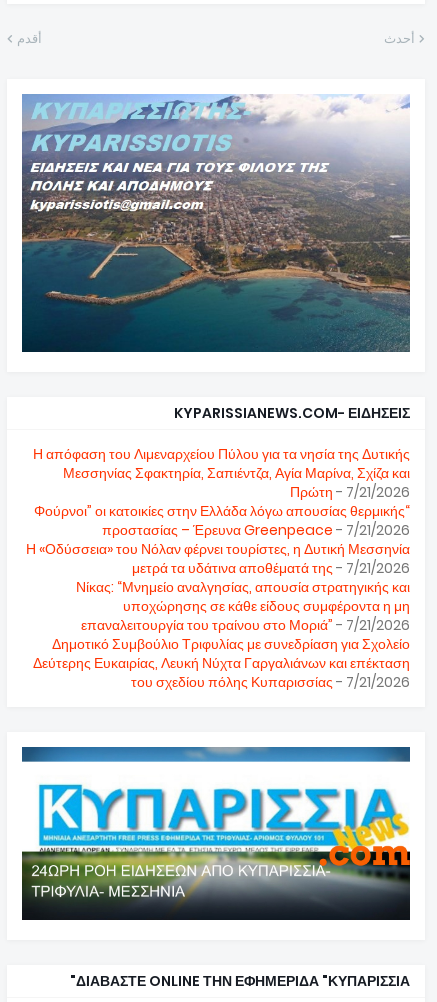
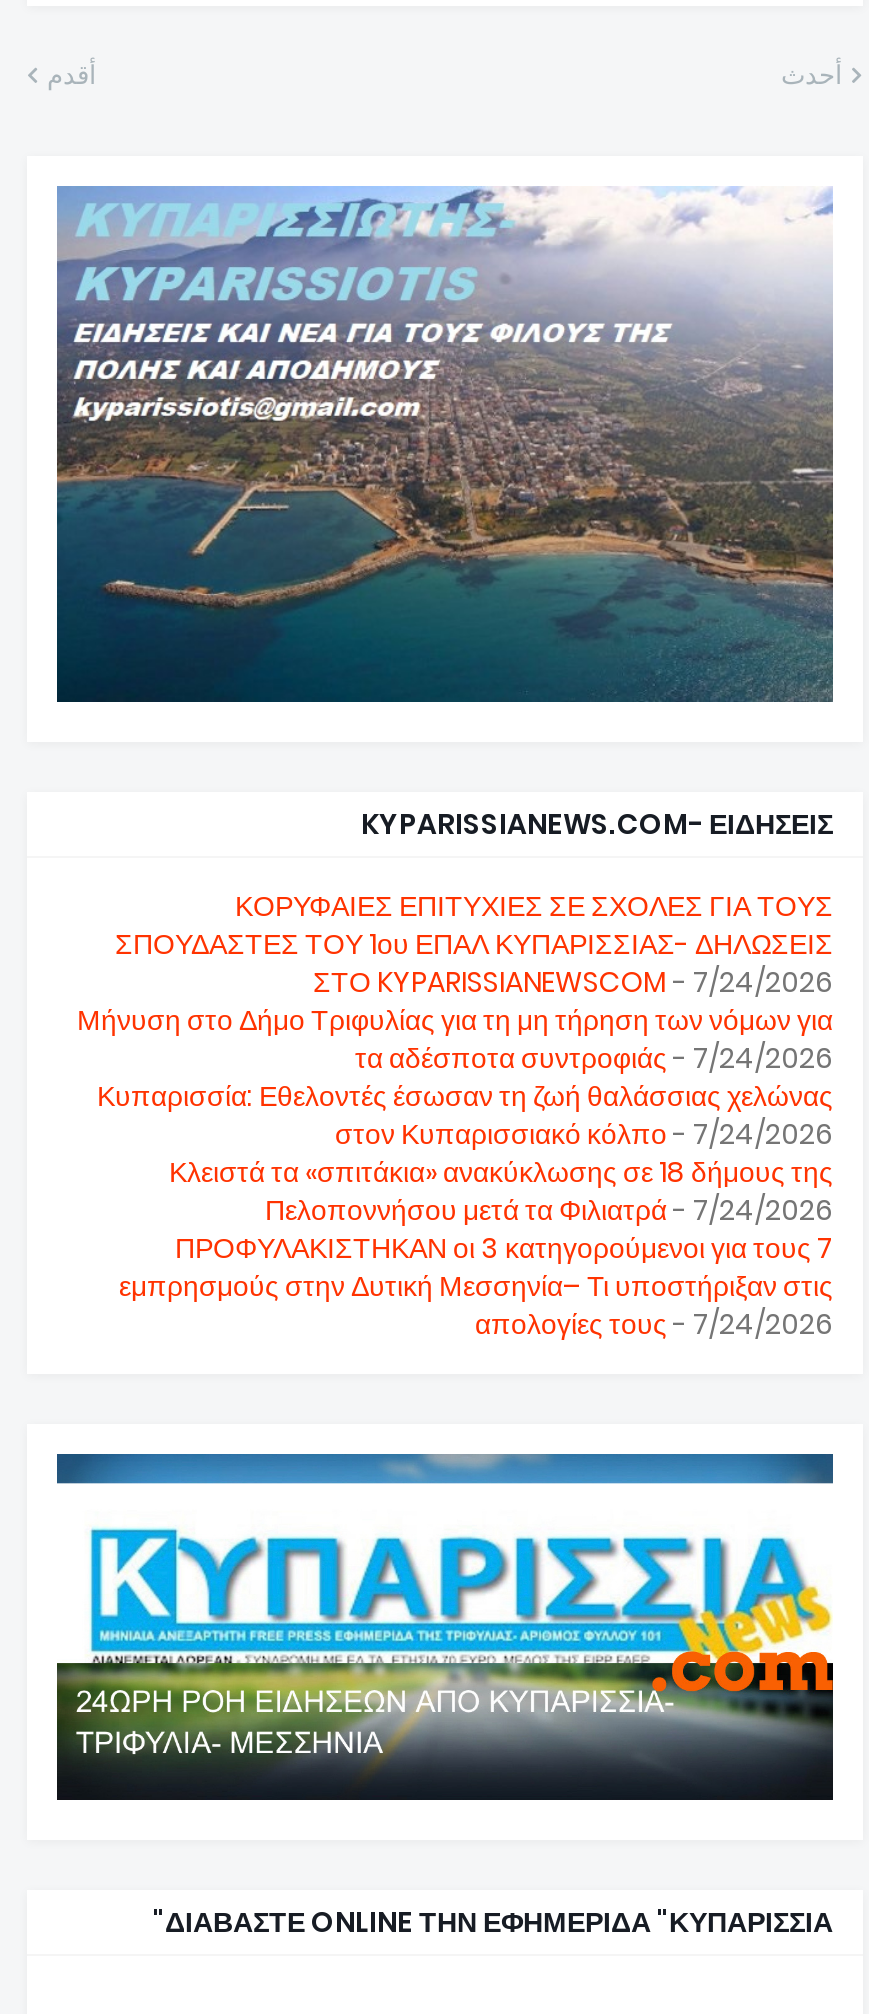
[26,444,410,692] Η απόφαση του Λιμεναρχείου Πύλου για τα νησία της Δυτικής | Μεσσηνίας Σφακτηρία, Σαπιέντζα, Αγία Μαρίνα, Σχίζα και | Πρώτη - 7/21/2026 | “Φούρνοι” οι κατοικίες στην Ελλάδα λόγω απουσίας θερμικής | προστασίας – Έρευνα Greenpeace - 7/21/2026 | Η «Οδύσσεια» του Νόλαν φέρνει τουρίστες, η Δυτική Μεσσηνία | μετρά τα υδάτινα αποθέματά της - 7/21/2026 | Νίκας: “Μνημείο αναλγησίας, απουσία στρατηγικής και | υποχώρησης σε κάθε είδους συμφέροντα η μη | επαναλειτουργία του τραίνου στο Μοριά”- 7/21/2026 | Δημοτικό Συμβούλιο Τριφυλίας με συνεδρίαση για Σχολείο | Δεύτερης Ευκαιρίας, Λευκή Νύχτα Γαργαλιάνων και επέκταση | του σχεδίου πόλης Κυπαρισσίας - 7/21/2026 -> [77,886,833,1344] ΚΟΡΥΦΑΙΕΣ ΕΠΙΤΥΧΙΕΣ ΣΕ ΣΧΟΛΕΣ ΓΙΑ ΤΟΥΣ | ΣΠΟΥΔΑΣΤΕΣ ΤΟΥ 1ου ΕΠΑΛ ΚΥΠΑΡΙΣΣΙΑΣ- ΔΗΛΩΣΕΙΣ | ΣΤΟ KYPARISSIANEWSCOM - 7/24/2026 | Μήνυση στο Δήμο Τριφυλίας για τη μη τήρηση των νόμων για | τα αδέσποτα συντροφιάς - 7/24/2026 | Κυπαρισσία: Εθελοντές έσωσαν τη ζωή θαλάσσιας χελώνας | στον Κυπαρισσιακό κόλπο - 7/24/2026 | Κλειστά τα «σπιτάκια» ανακύκλωσης σε 18 δήμους της | Πελοποννήσου μετά τα Φιλιατρά - 7/24/2026 | ΠΡΟΦΥΛΑΚΙΣΤΗΚΑΝ οι 3 κατηγορούμενοι για τους 7 | εμπρησμούς στην Δυτική Μεσσηνία– Τι υποστήριξαν στις | απολογίες τους - 7/24/2026

